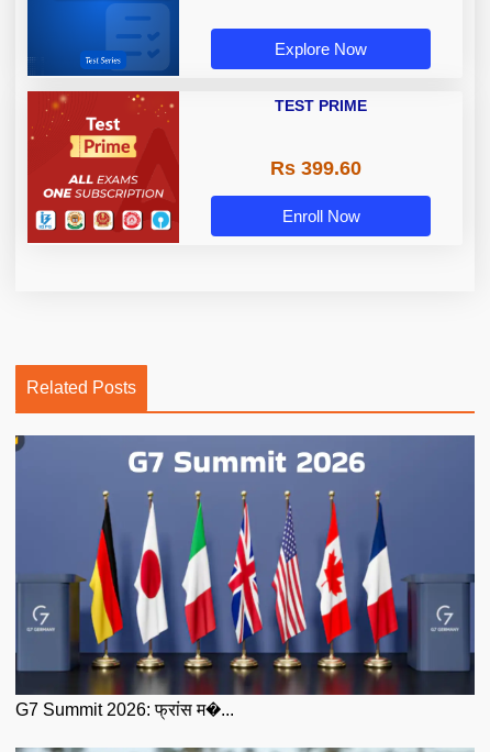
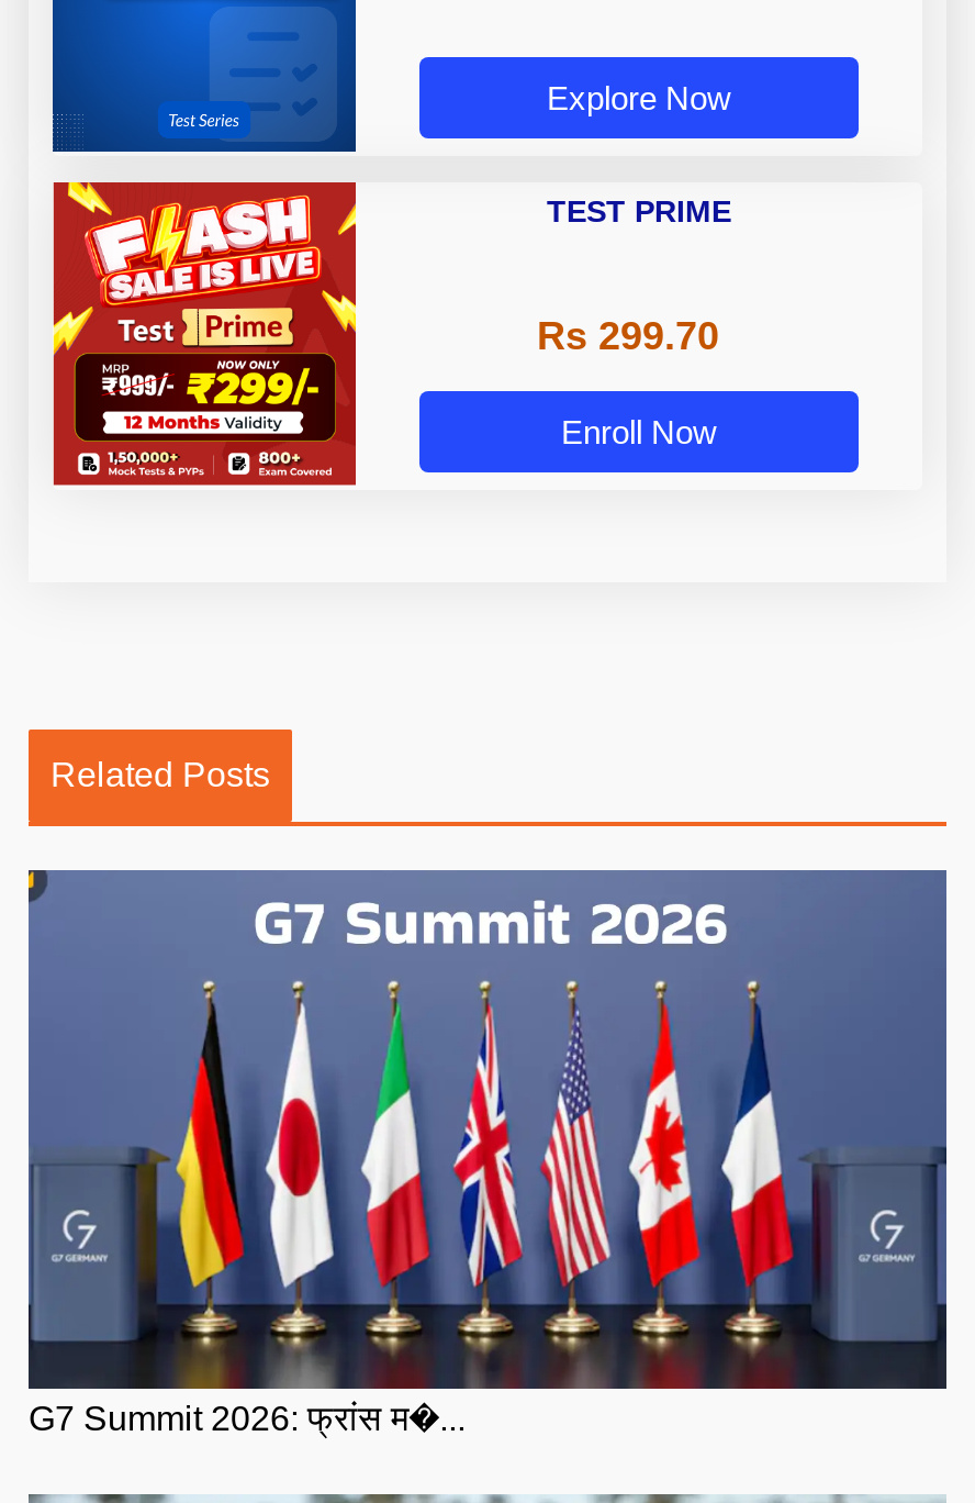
[26,90,180,237] [image] -> [51,180,358,479] [image]
[270,157,361,179] Rs 399.60 -> [537,314,719,358] Rs 299.70

